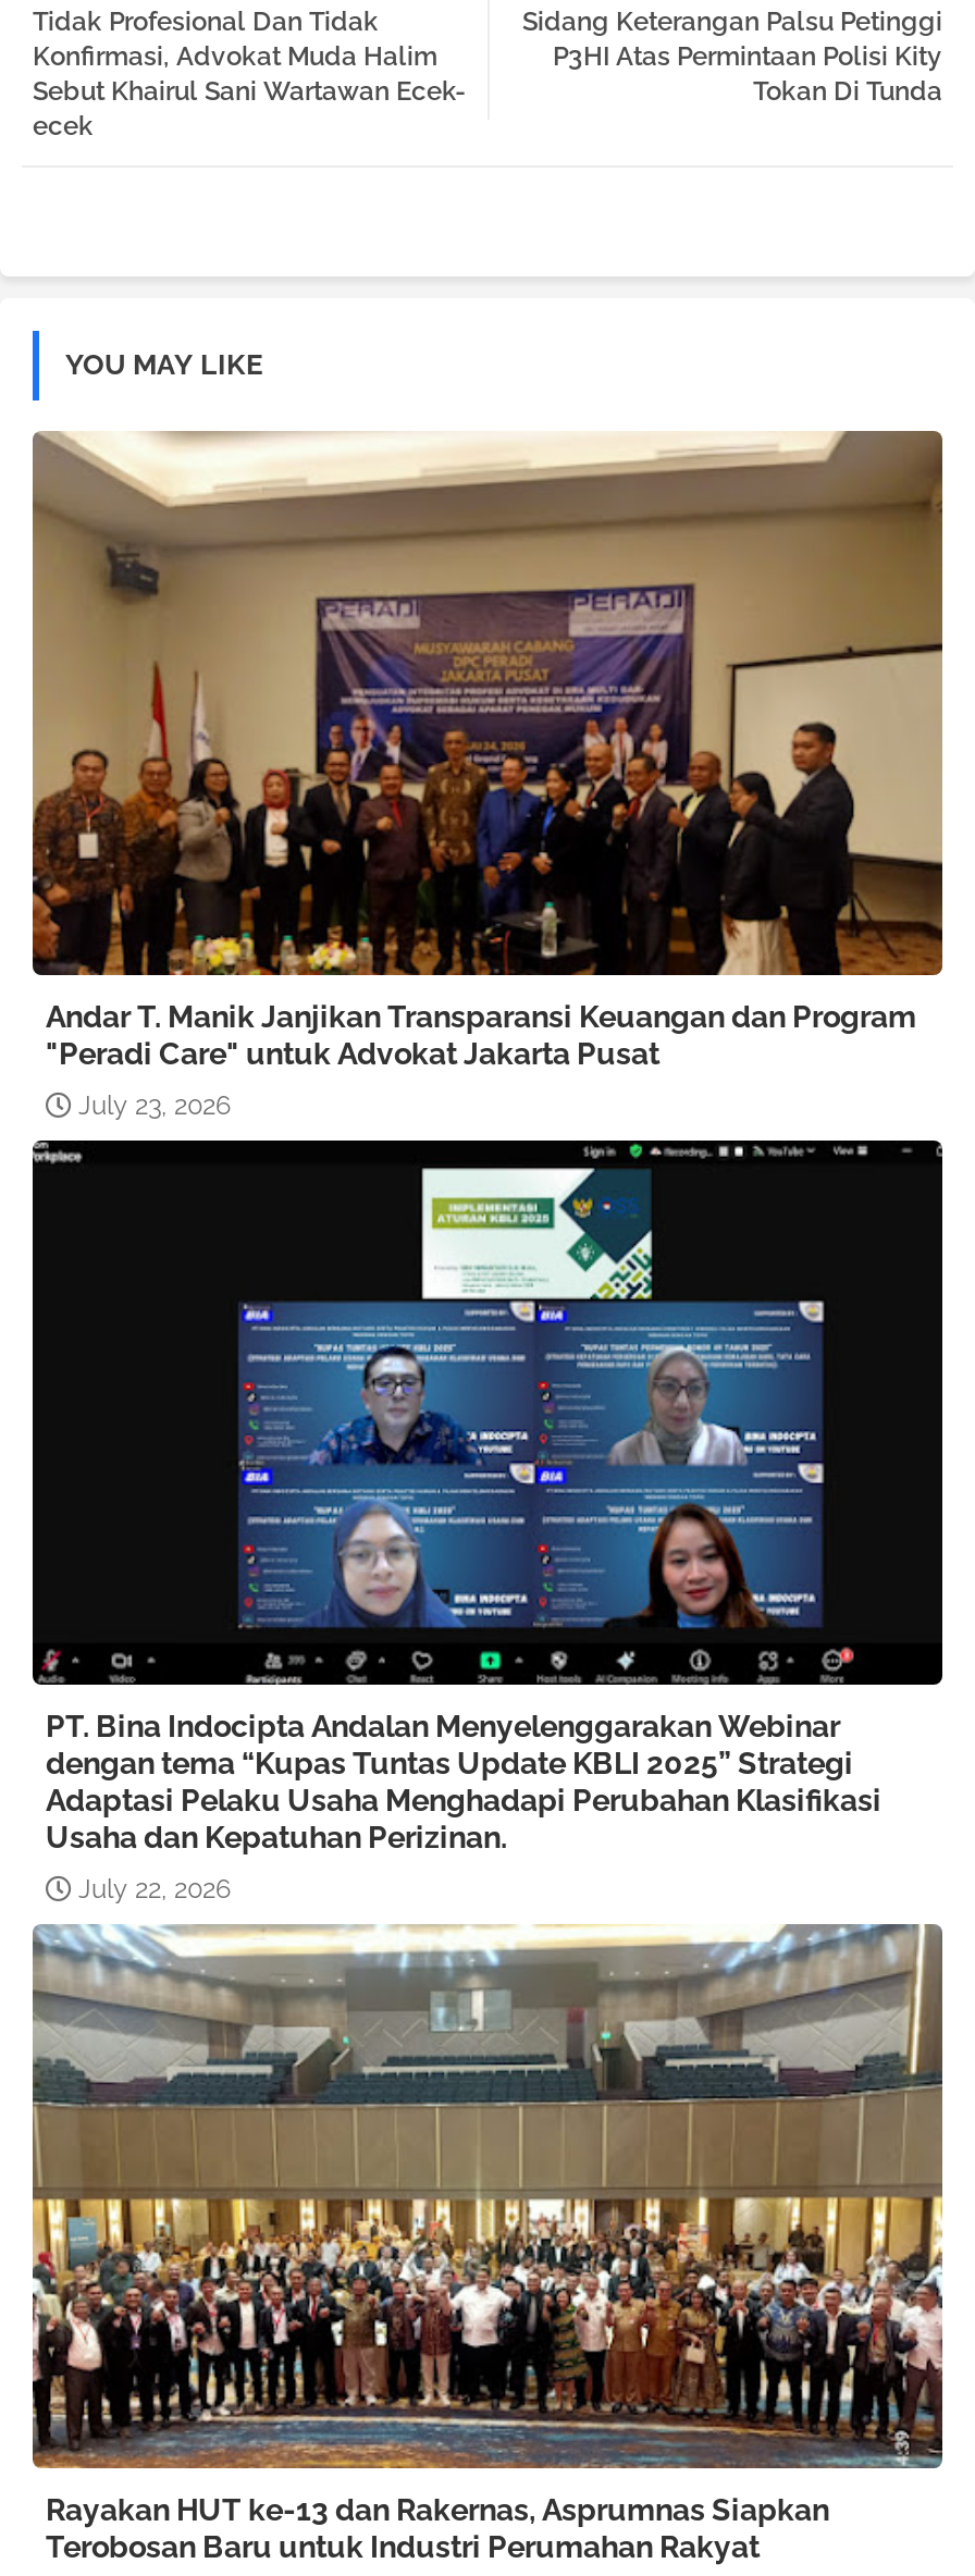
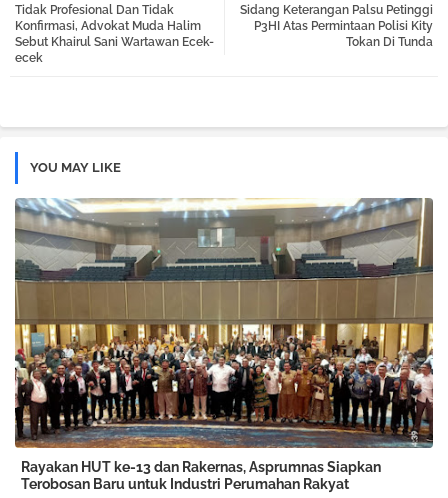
[30,429,942,1121] [image] | Andar T. Manik Janjikan Transparansi Keuangan dan Program | "Peradi Care" untuk Advokat Jakarta Pusat | July 23, 2026 -> none
[30,1138,945,1905] [image] | PT. Bina Indocipta Andalan Menyelenggarakan Webinar | dengan tema “Kupas Tuntas Update KBLI 2025” Strategi | Adaptasi Pelaku Usaha Menghadapi Perubahan Klasifikasi | Usaha dan Kepatuhan Perizinan. | July 22, 2026 -> none

